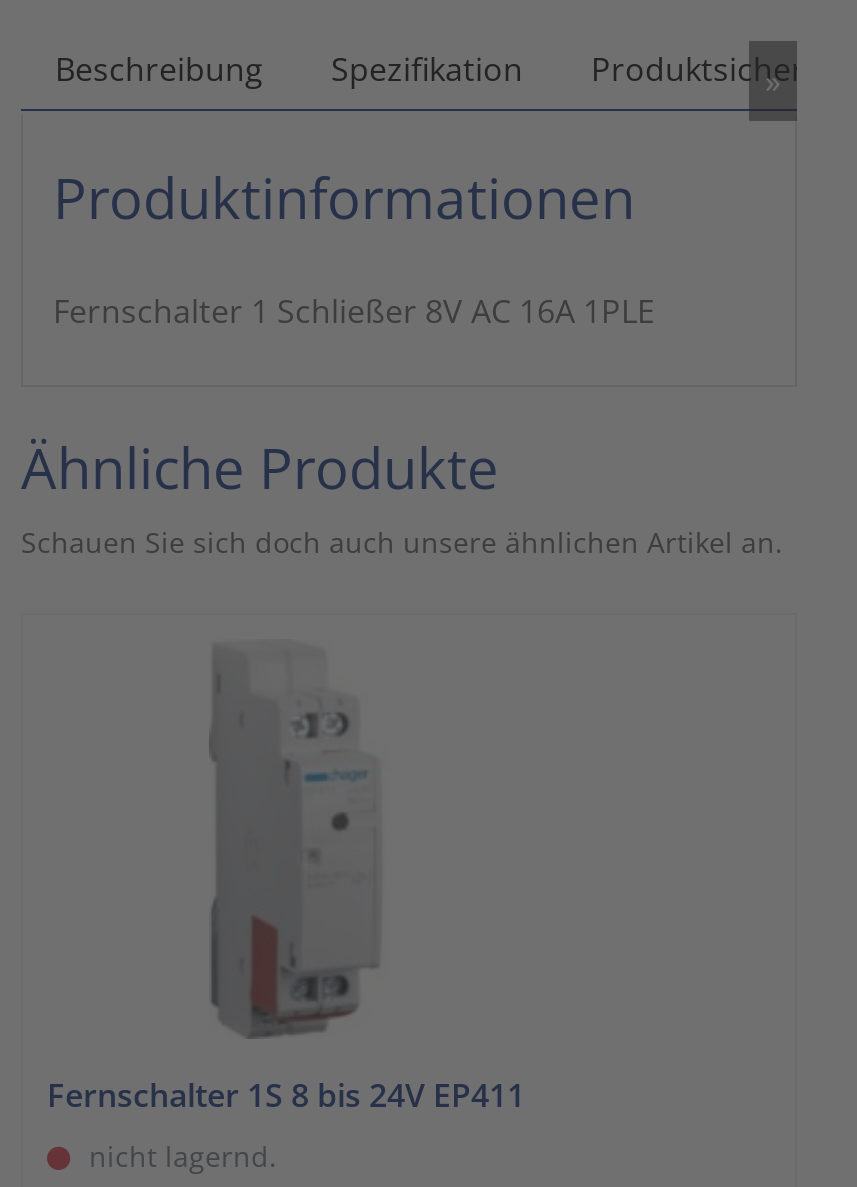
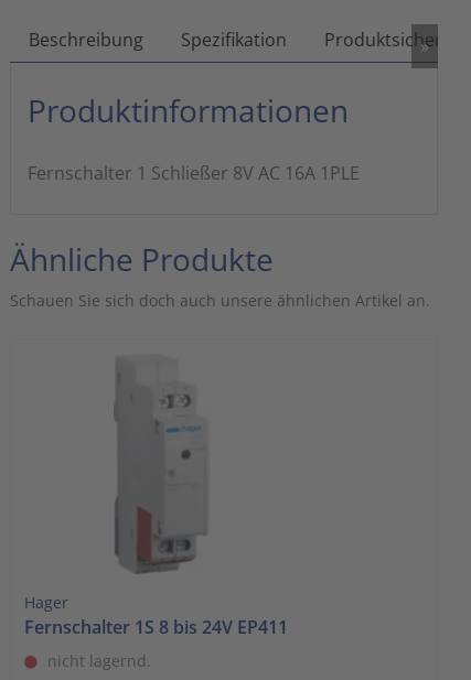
none -> [24,592,68,613] Hager

